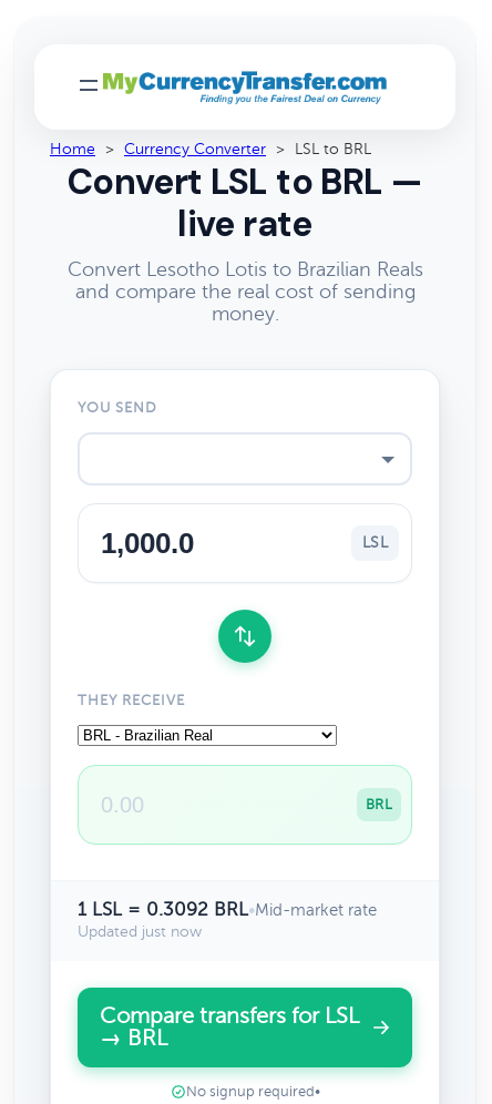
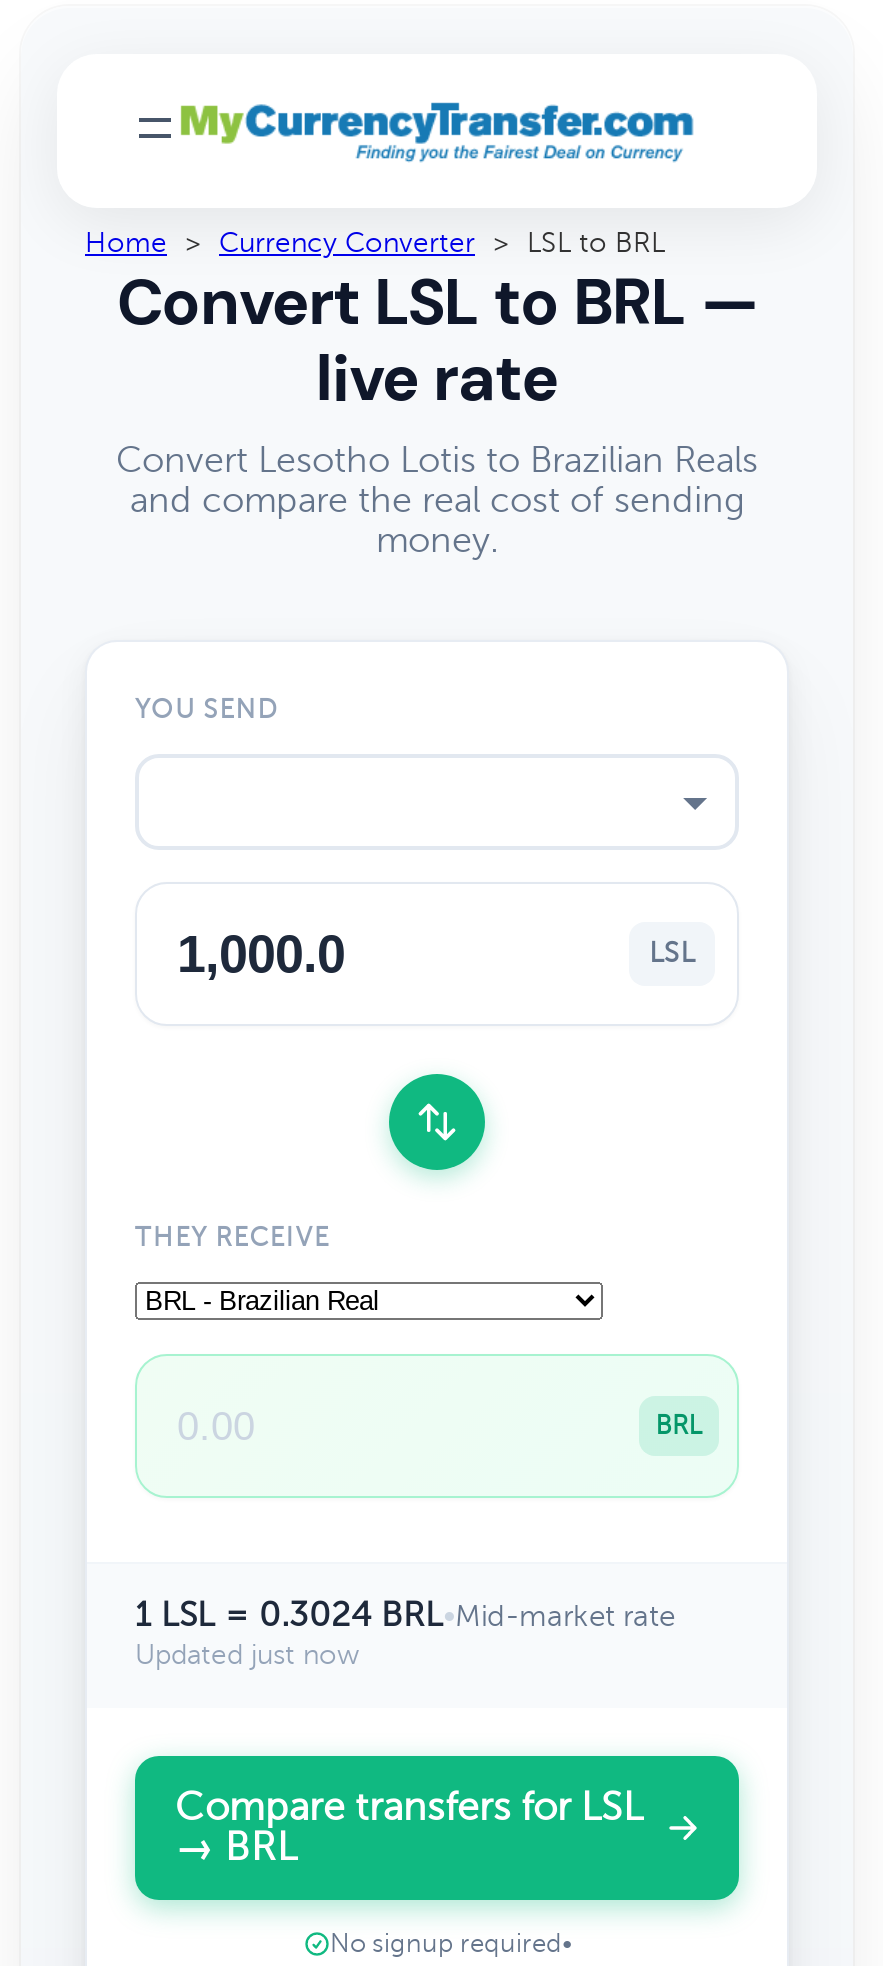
[78,899,377,920] 1 LSL = 0.3092 BRL • Mid-market rate -> [135,1596,675,1634] 1 LSL = 0.3024 BRL • Mid-market rate

